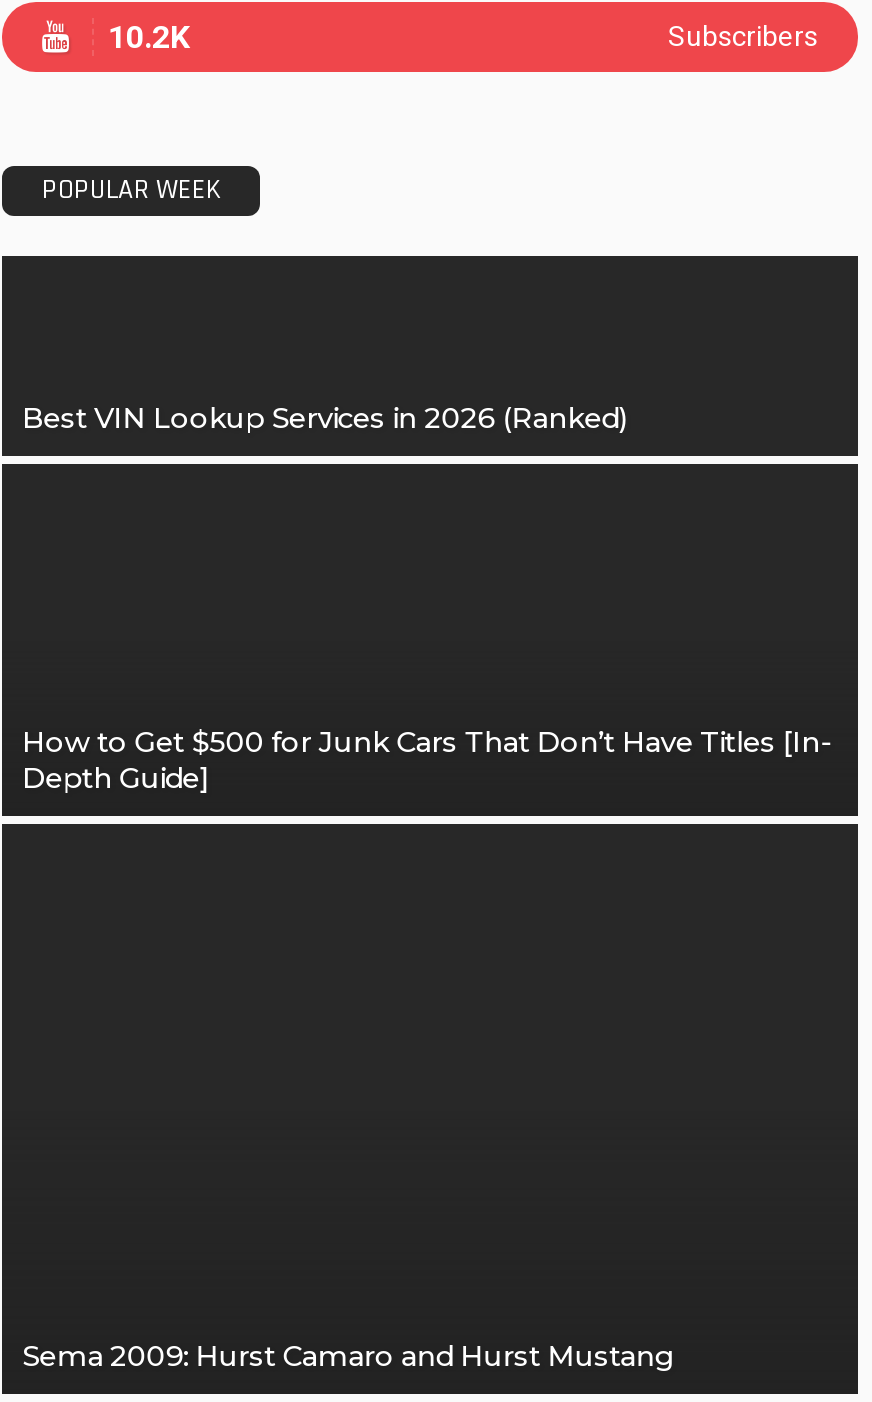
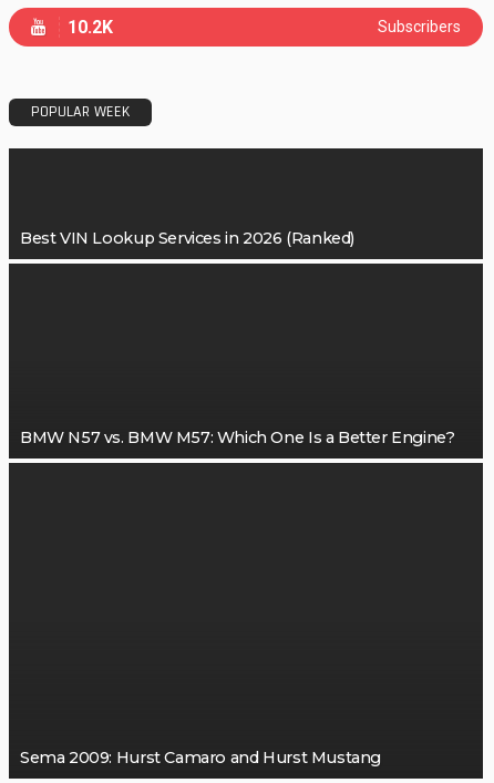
[22,724,832,796] How to Get $500 for Junk Cars That Don’t Have Titles [In- | Depth Guide] -> [20,428,455,448] BMW N57 vs. BMW M57: Which One Is a Better Engine?

